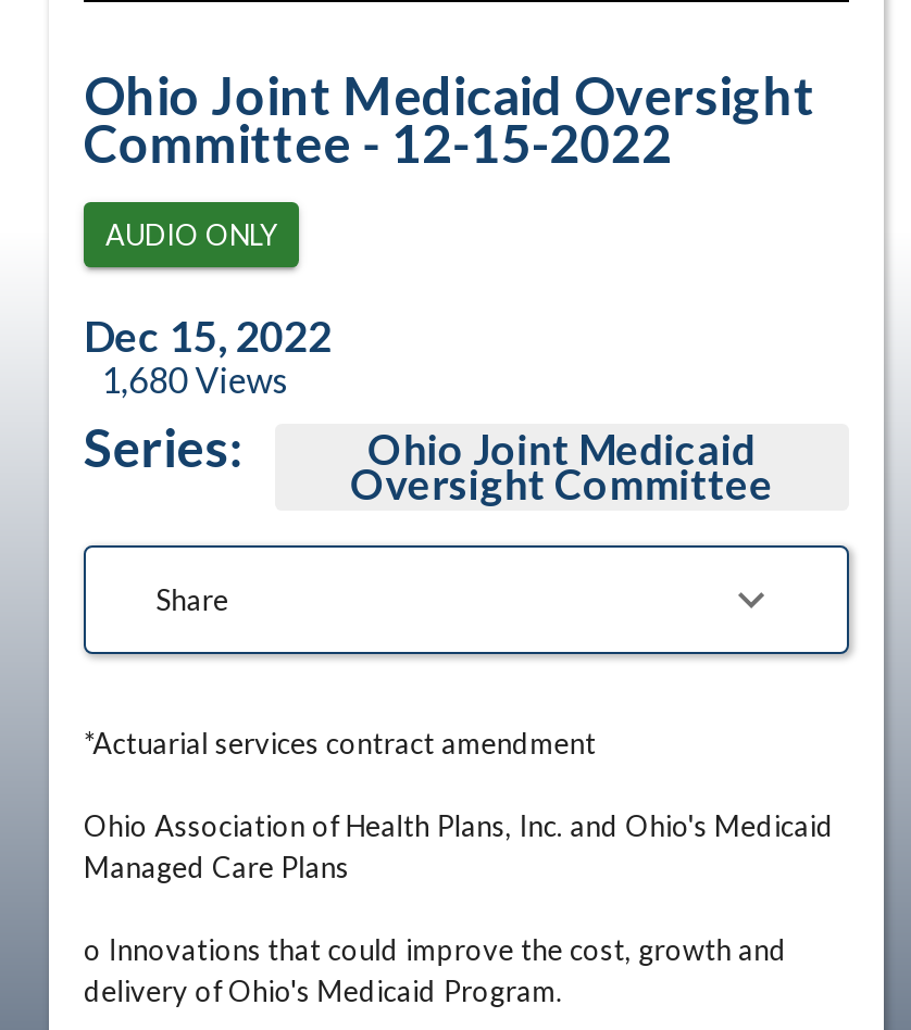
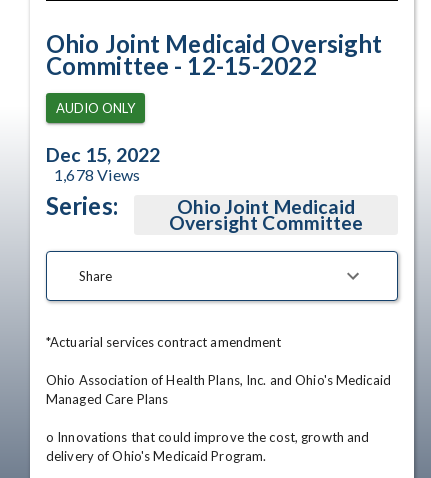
[101,359,289,400] 1,680 Views -> [54,165,140,184] 1,678 Views

